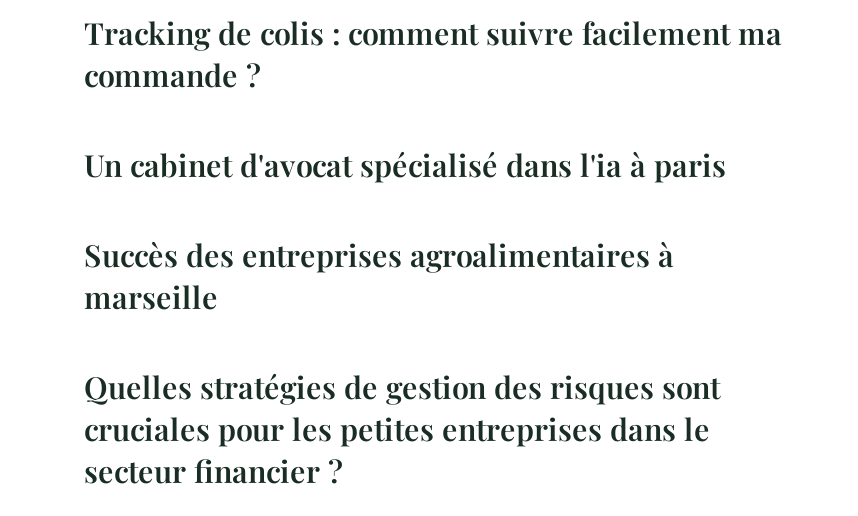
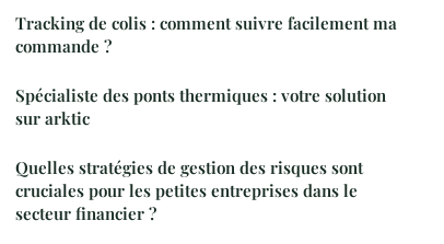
[84,145,726,317] Un cabinet d'avocat spécialisé dans l'ia à paris | Succès des entreprises agroalimentaires à | marseille -> [15,84,386,129] Spécialiste des ponts thermiques : votre solution | sur arktic

